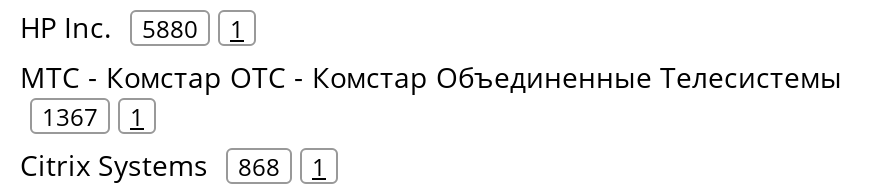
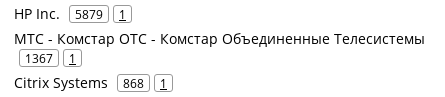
[20,8,244,46] HP Inc. 5880 1 -> [14,4,126,23] HP Inc. 5879 1

